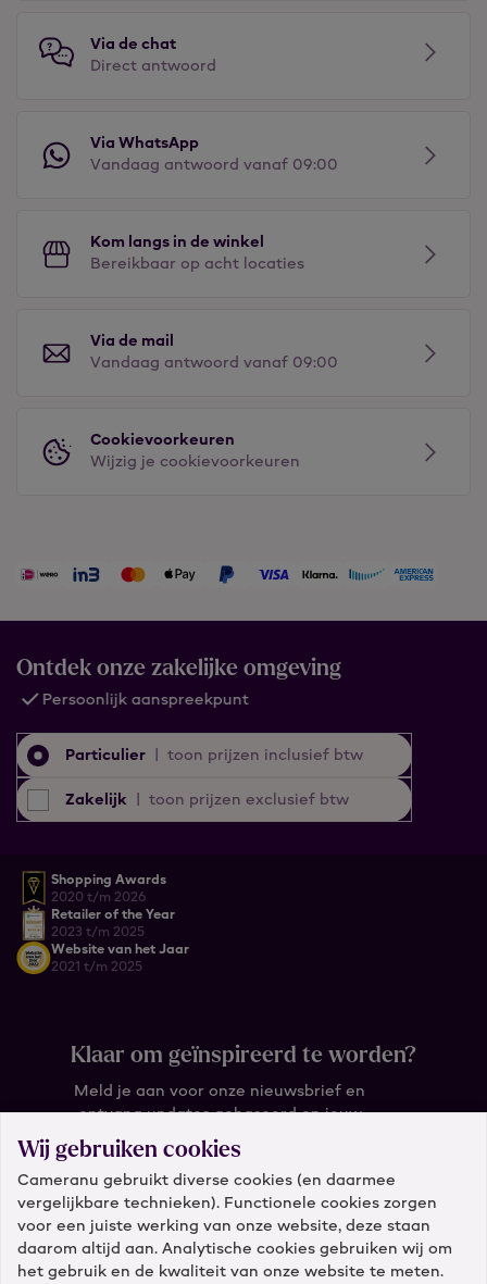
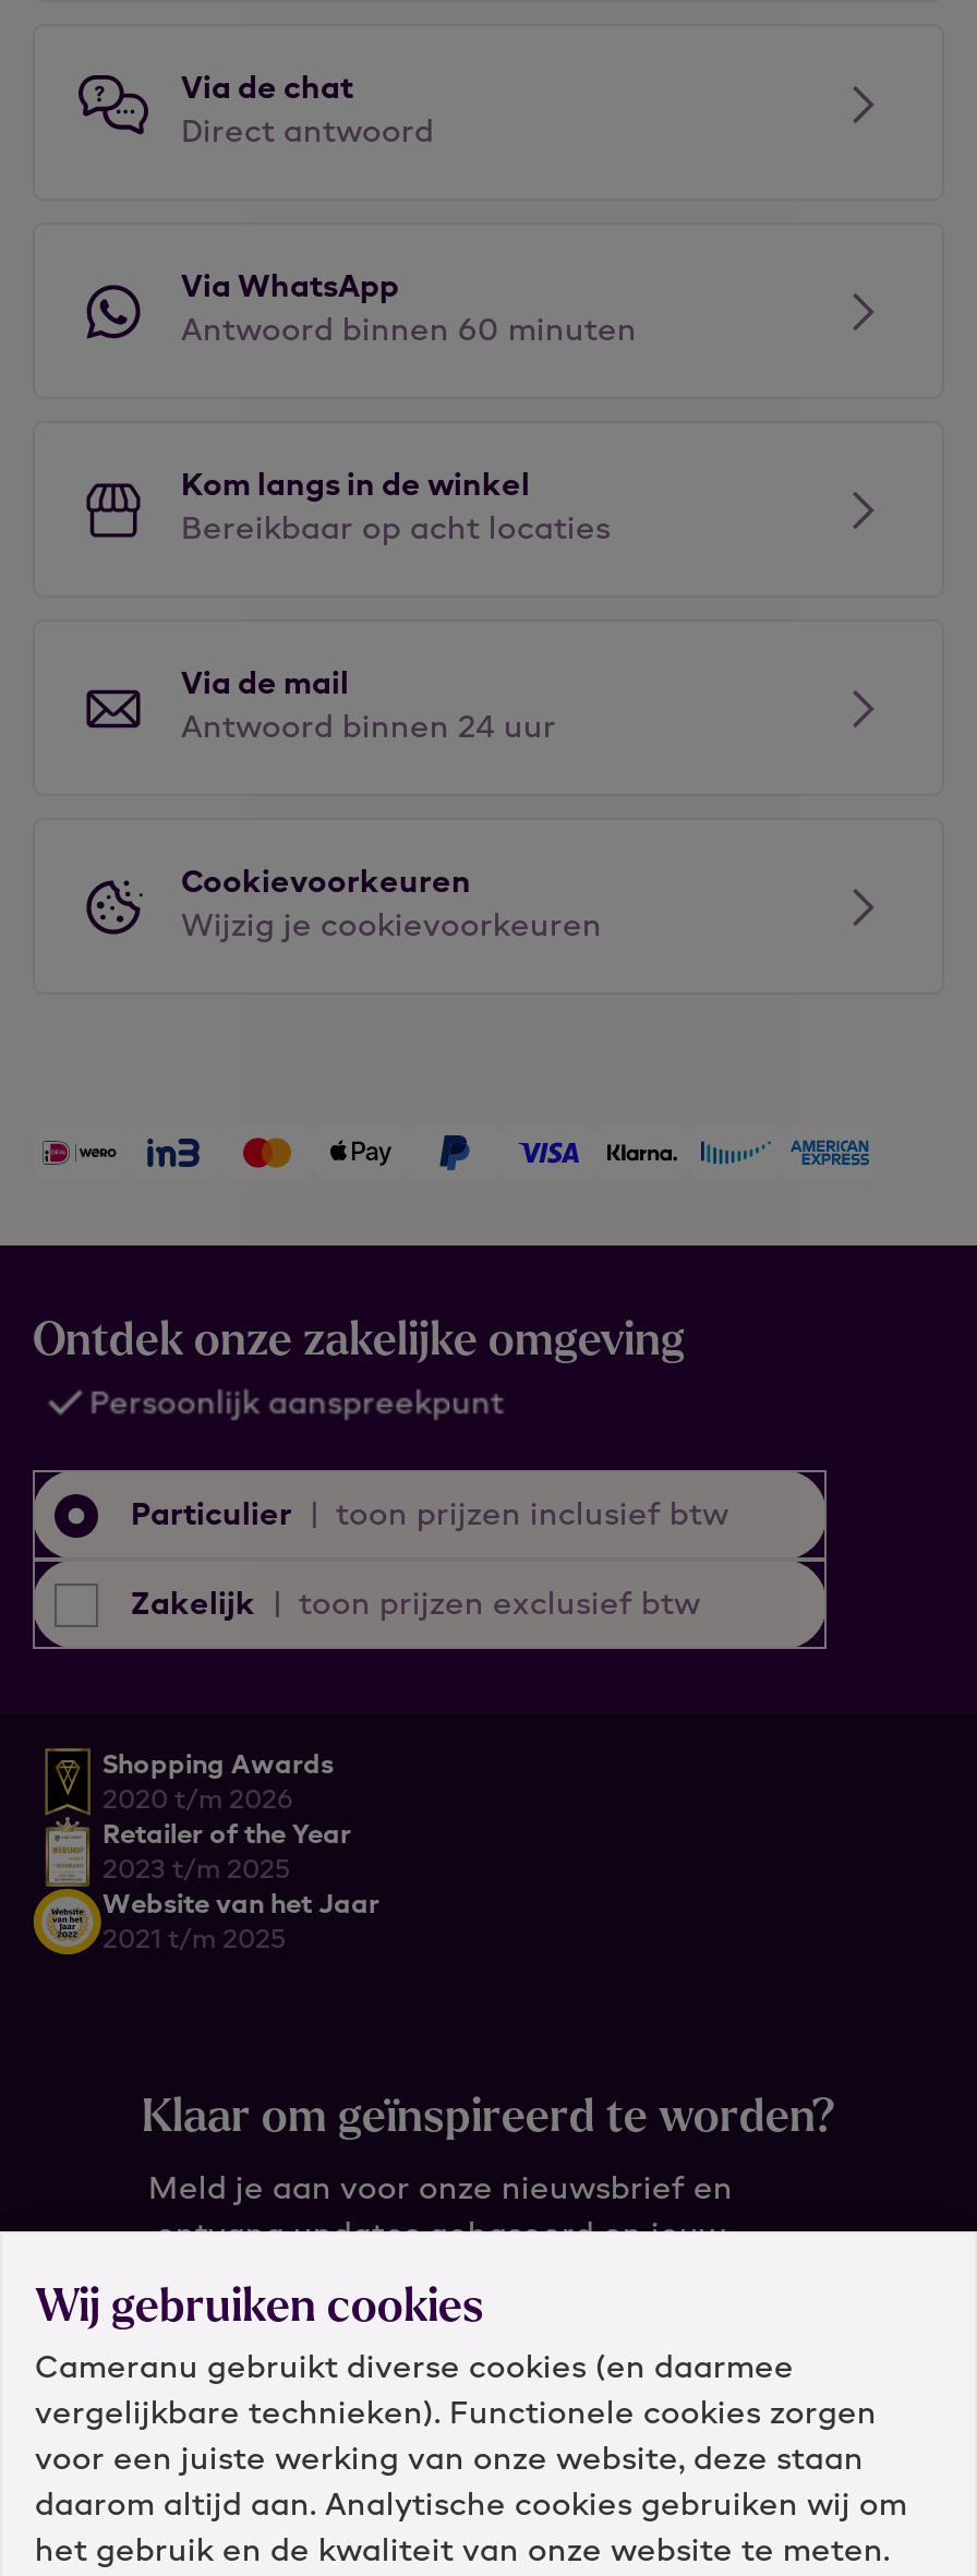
[90,155,338,174] Vandaag antwoord vanaf 09:00 -> [181,312,637,349] Antwoord binnen 60 minuten
[90,353,338,372] Vandaag antwoord vanaf 09:00 -> [181,709,556,746] Antwoord binnen 24 uur

